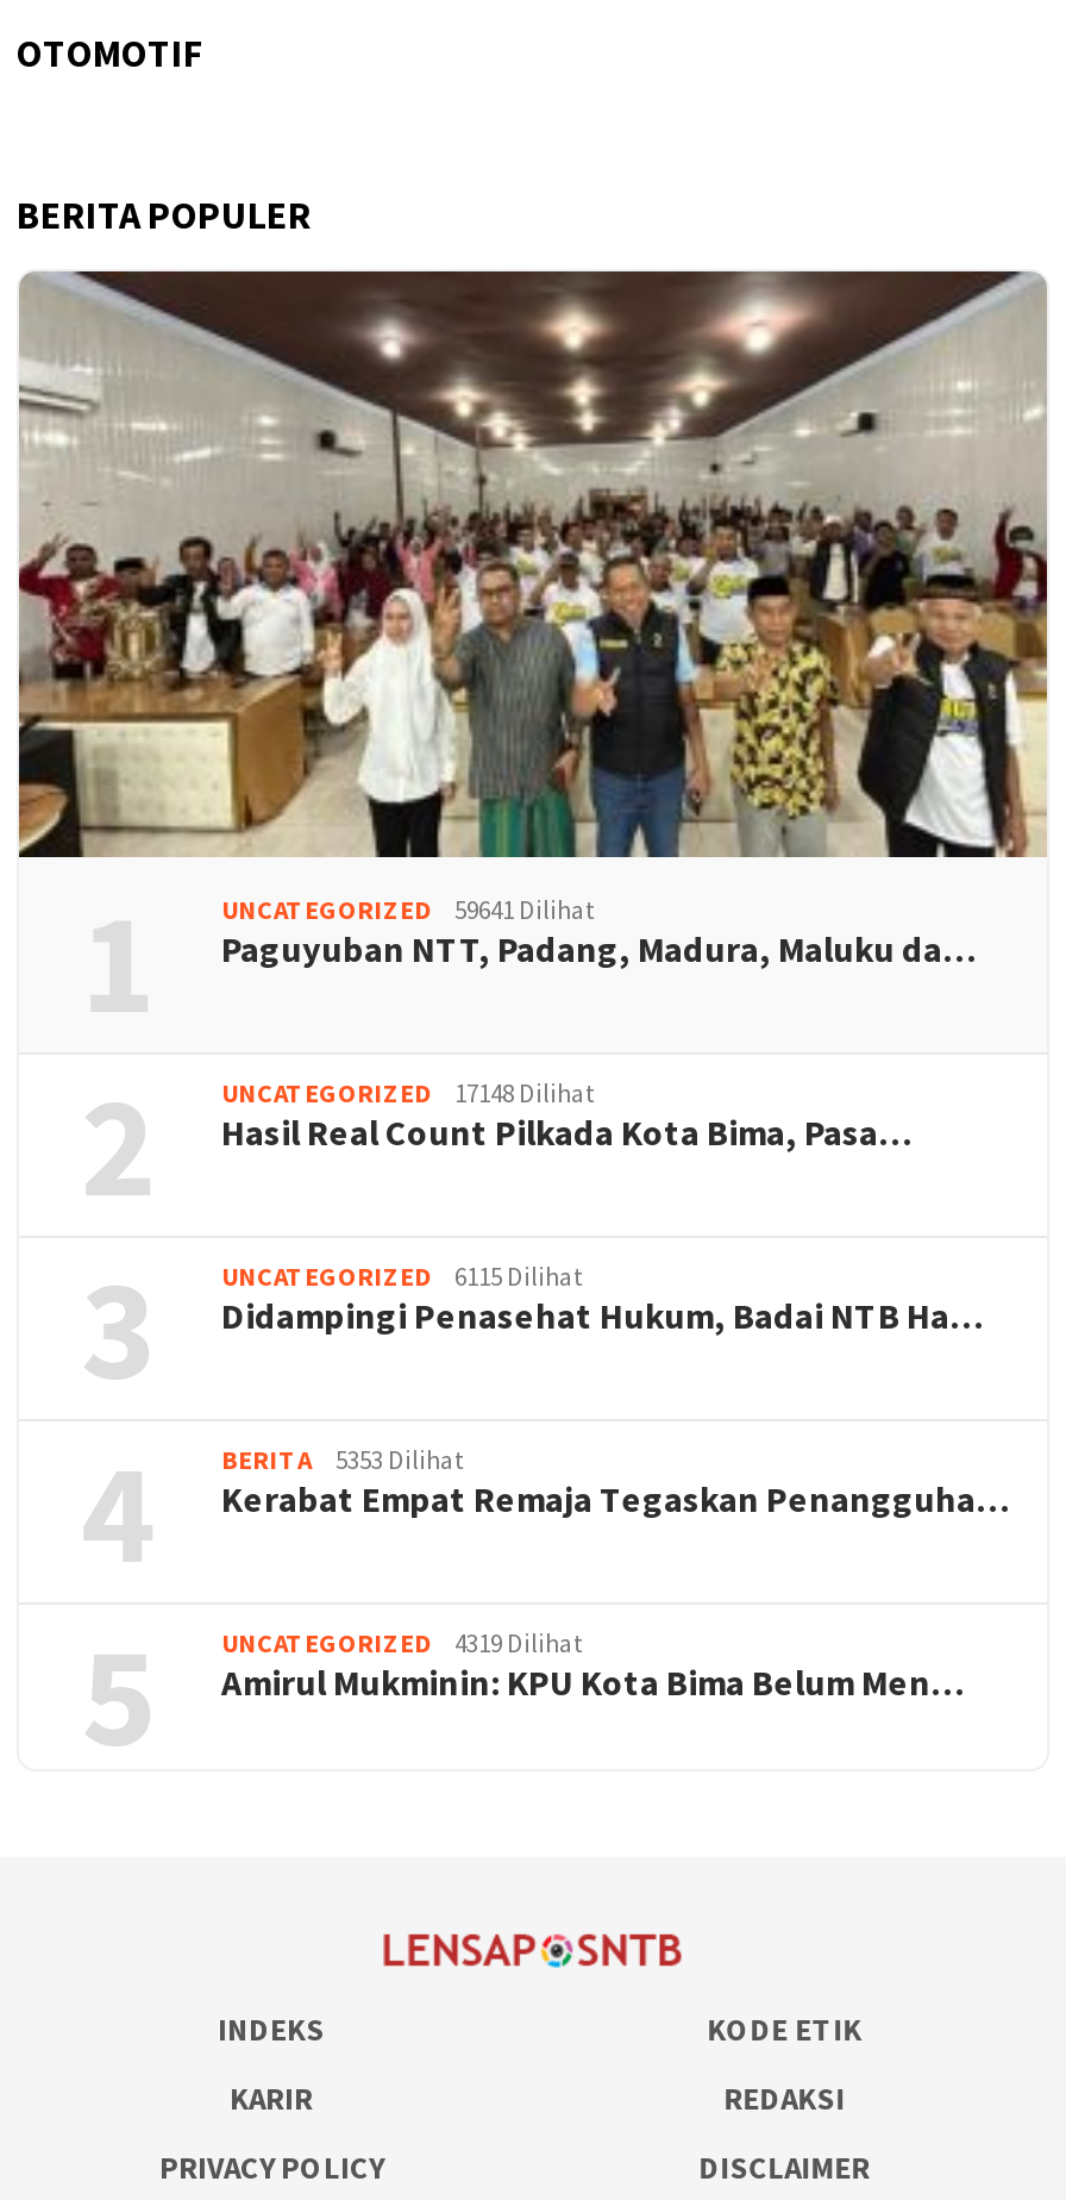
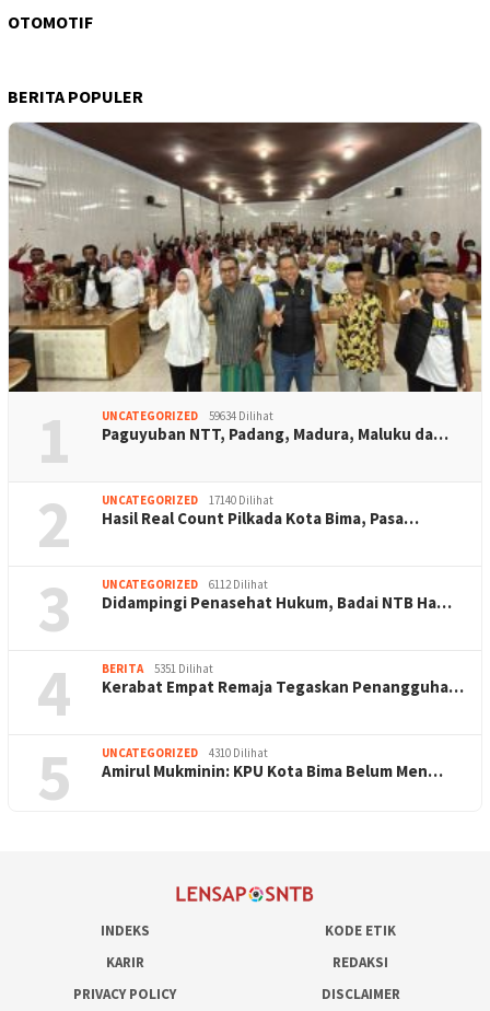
[221,893,595,926] UNCATEGORIZED 59641 Dilihat -> [102,408,273,423] UNCATEGORIZED 59634 Dilihat
[221,1076,595,1110] UNCATEGORIZED 17148 Dilihat -> [102,492,273,508] UNCATEGORIZED 17140 Dilihat
[221,1260,583,1293] UNCATEGORIZED 6115 Dilihat -> [102,577,268,592] UNCATEGORIZED 6112 Dilihat
[221,1443,464,1476] BERITA 5353 Dilihat -> [102,661,213,676] BERITA 5351 Dilihat
[221,1626,583,1660] UNCATEGORIZED 4319 Dilihat -> [102,745,268,760] UNCATEGORIZED 4310 Dilihat

